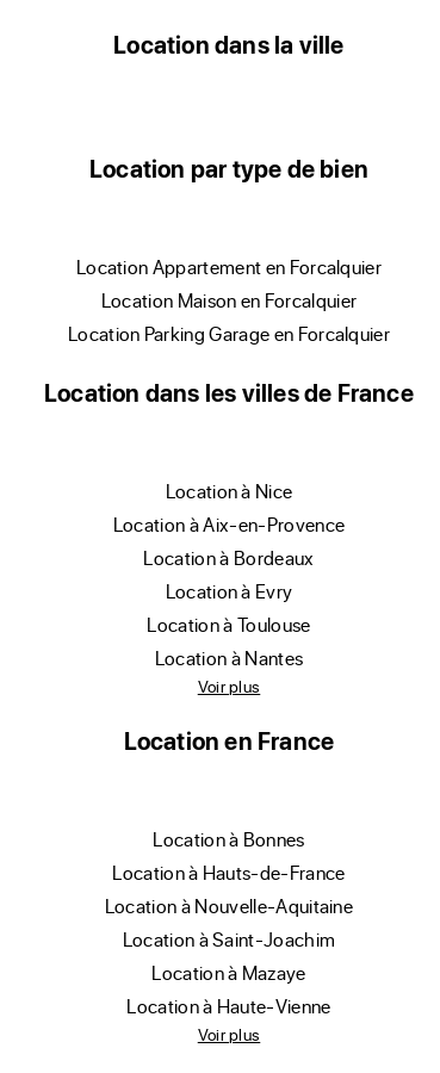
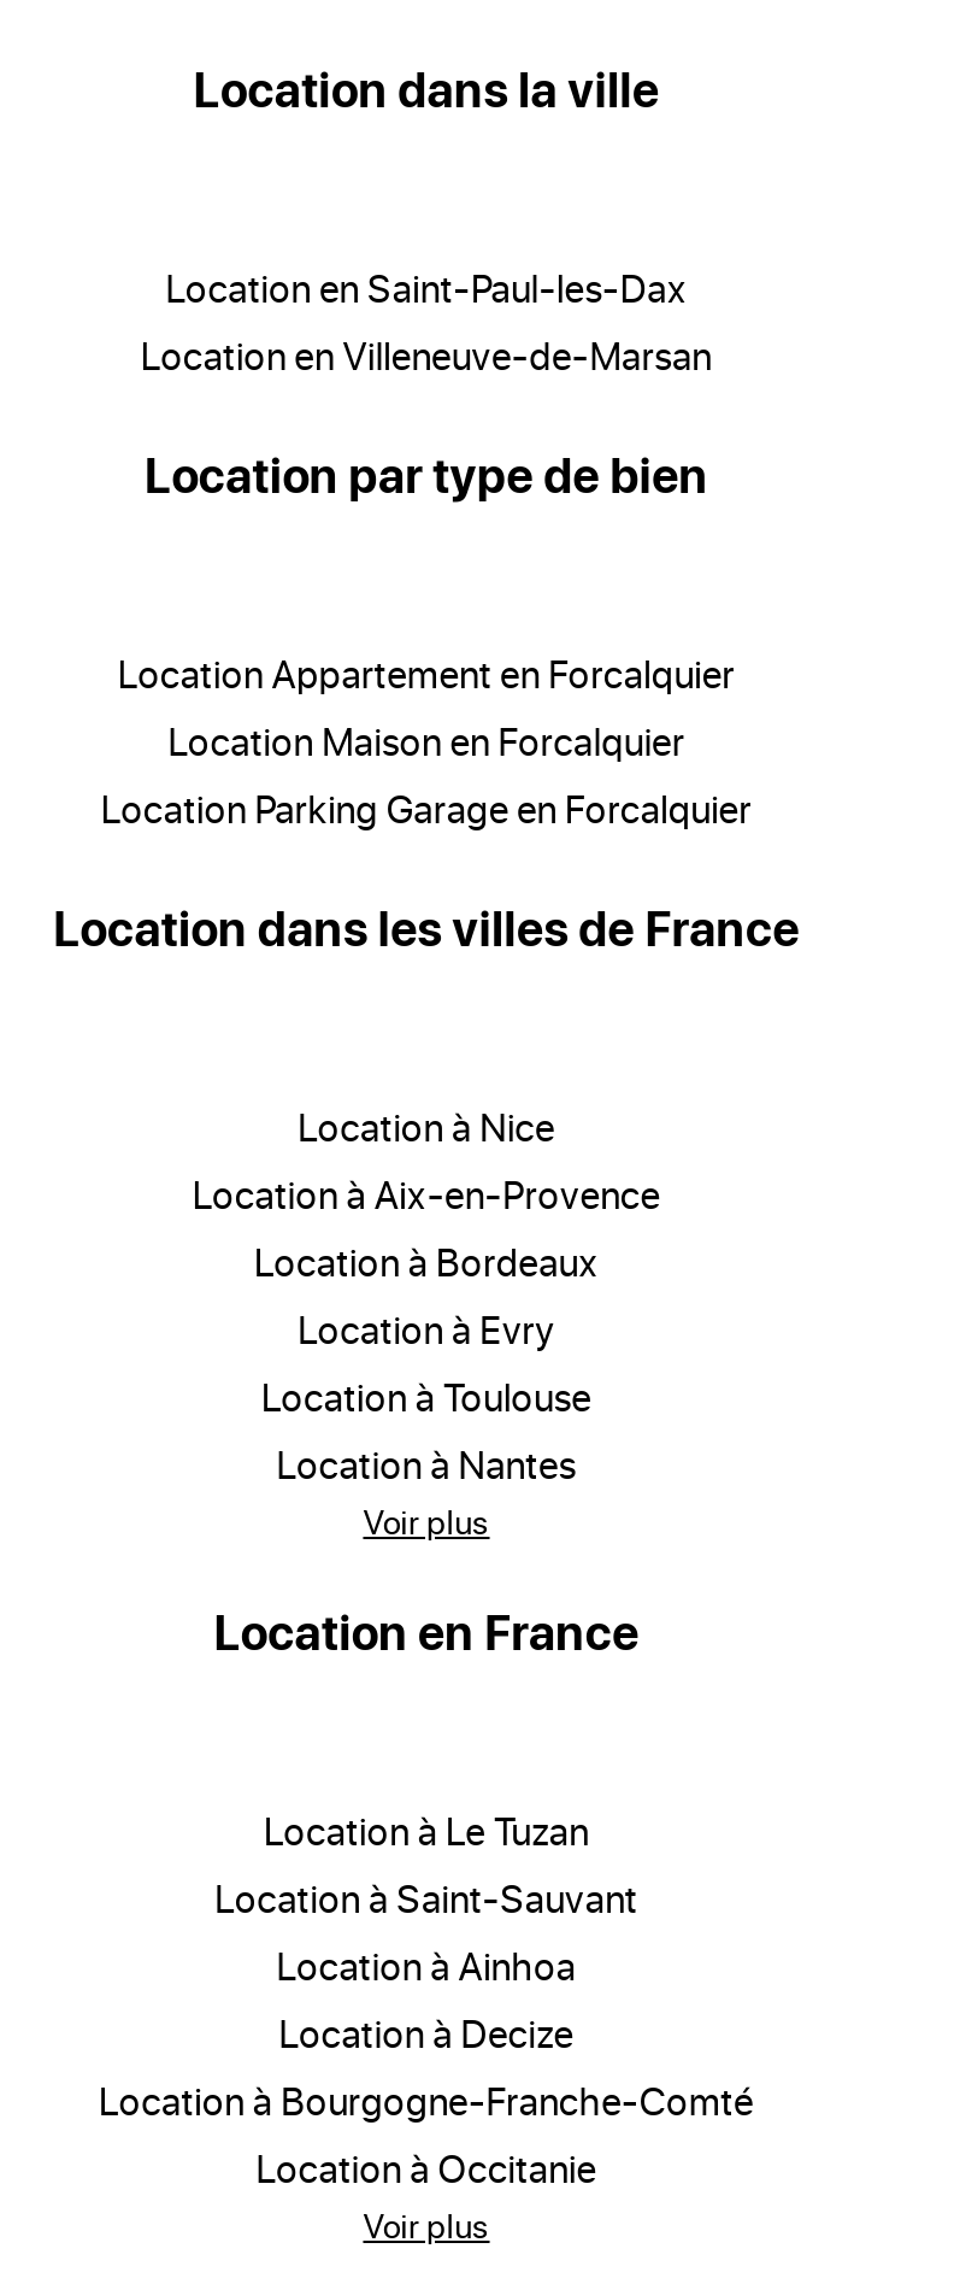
none -> [161,262,712,380] location en Saint-Paul-les-Dax | location en Villeneuve-de-Marsan
[115,826,353,1018] location à Bonnes | location à Hauts-de-France | location à Nouvelle-Aquitaine | location à Saint-Joachim | location à Mazaye | location à Haute-Vienne -> [119,1804,754,2192] location à Le Tuzan | location à Saint-Sauvant | location à Ainhoa | location à Decize | location à Bourgogne-Franche-Comté | location à Occitanie

